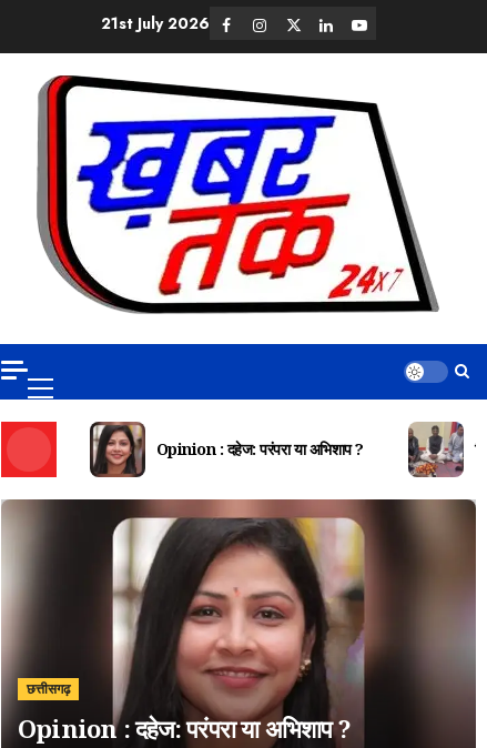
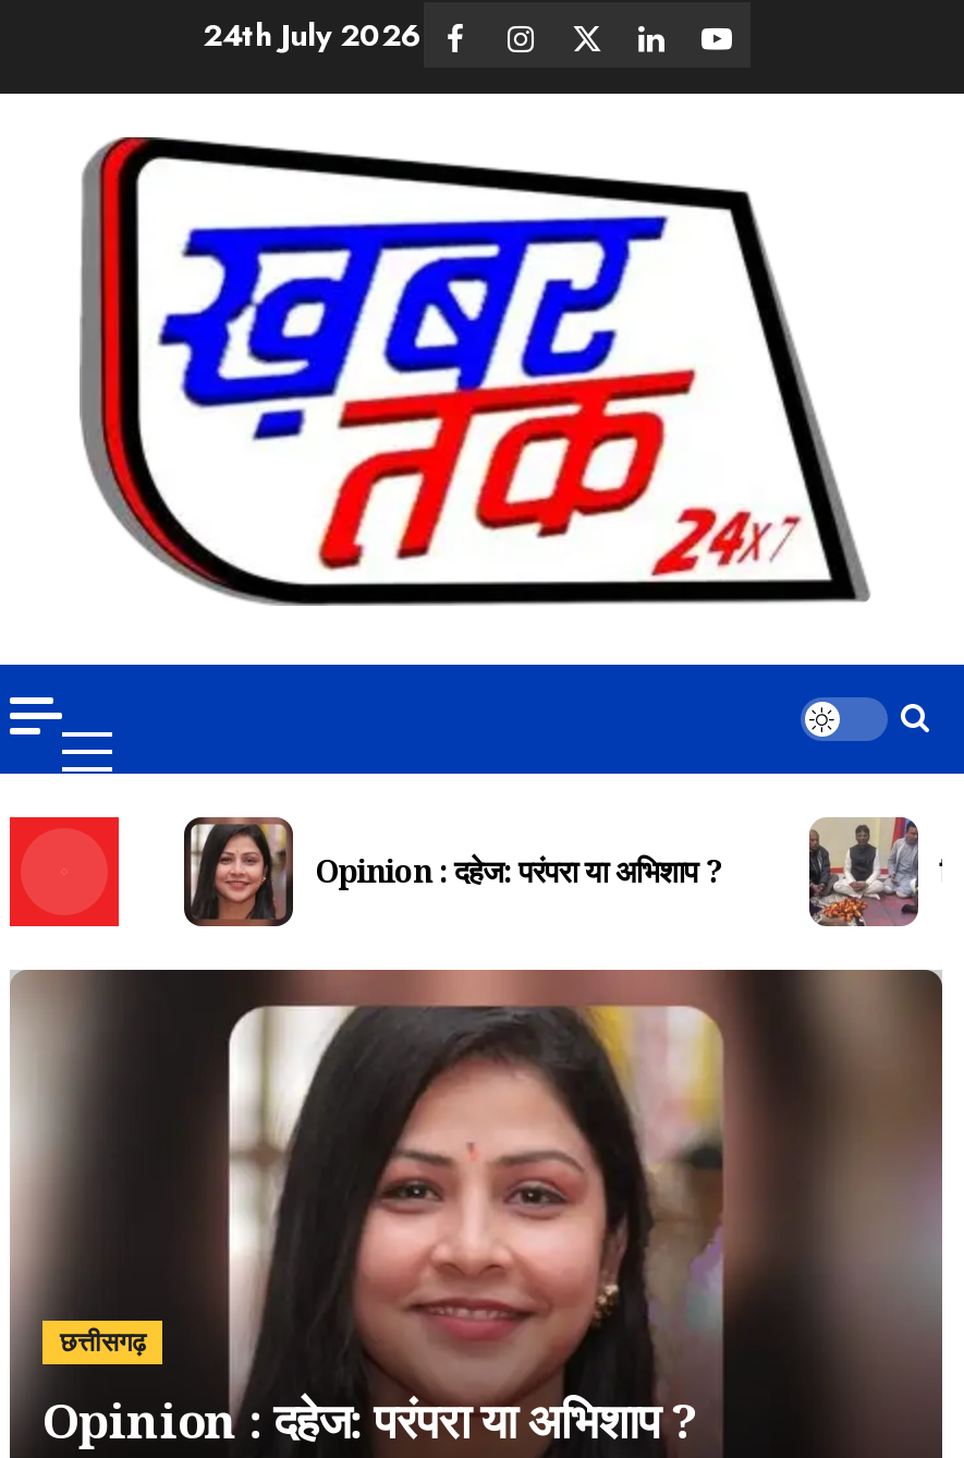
[101,12,210,34] 21st July 2026 -> [203,12,423,56] 24th July 2026

